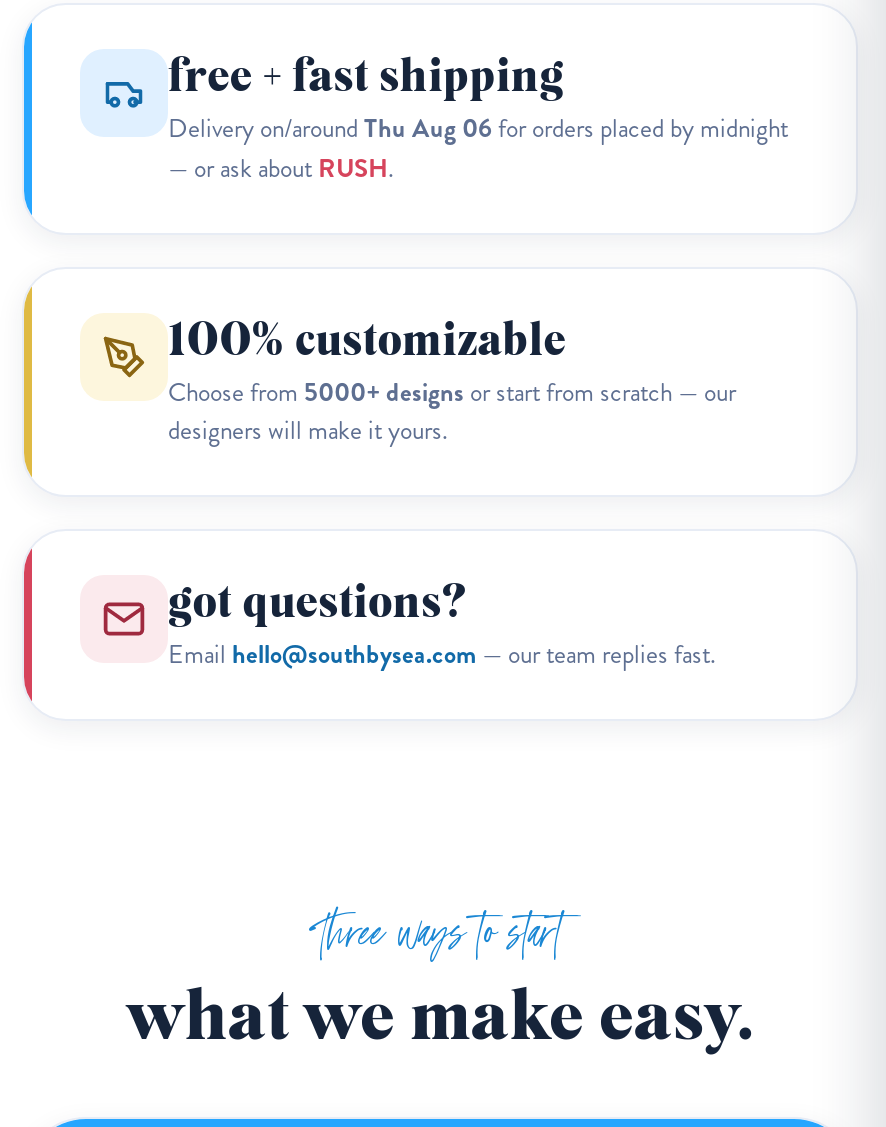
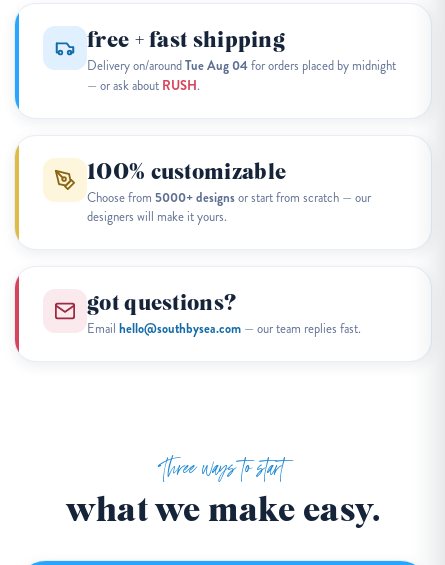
[168,109,788,147] Delivery on/around Thu Aug 06 for orders placed by midnight -> [87,56,396,75] Delivery on/around Tue Aug 04 for orders placed by midnight

